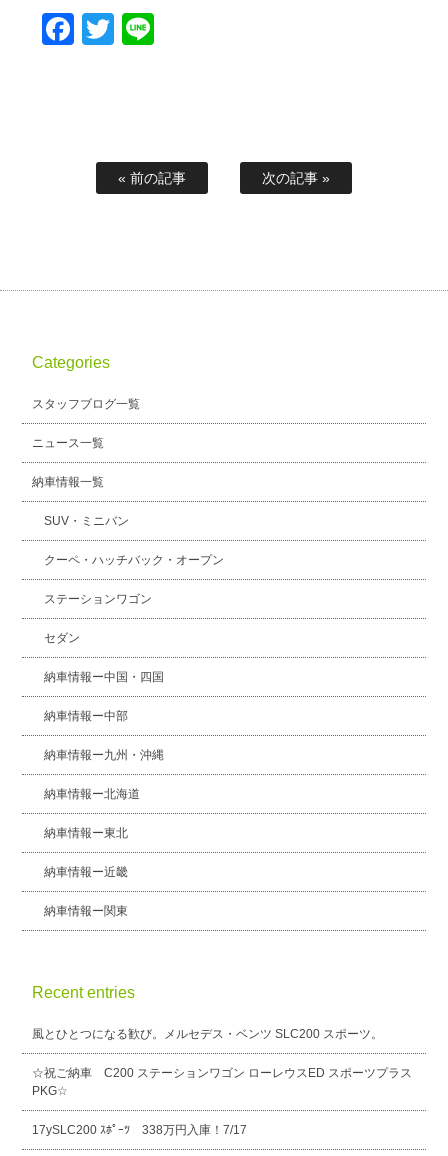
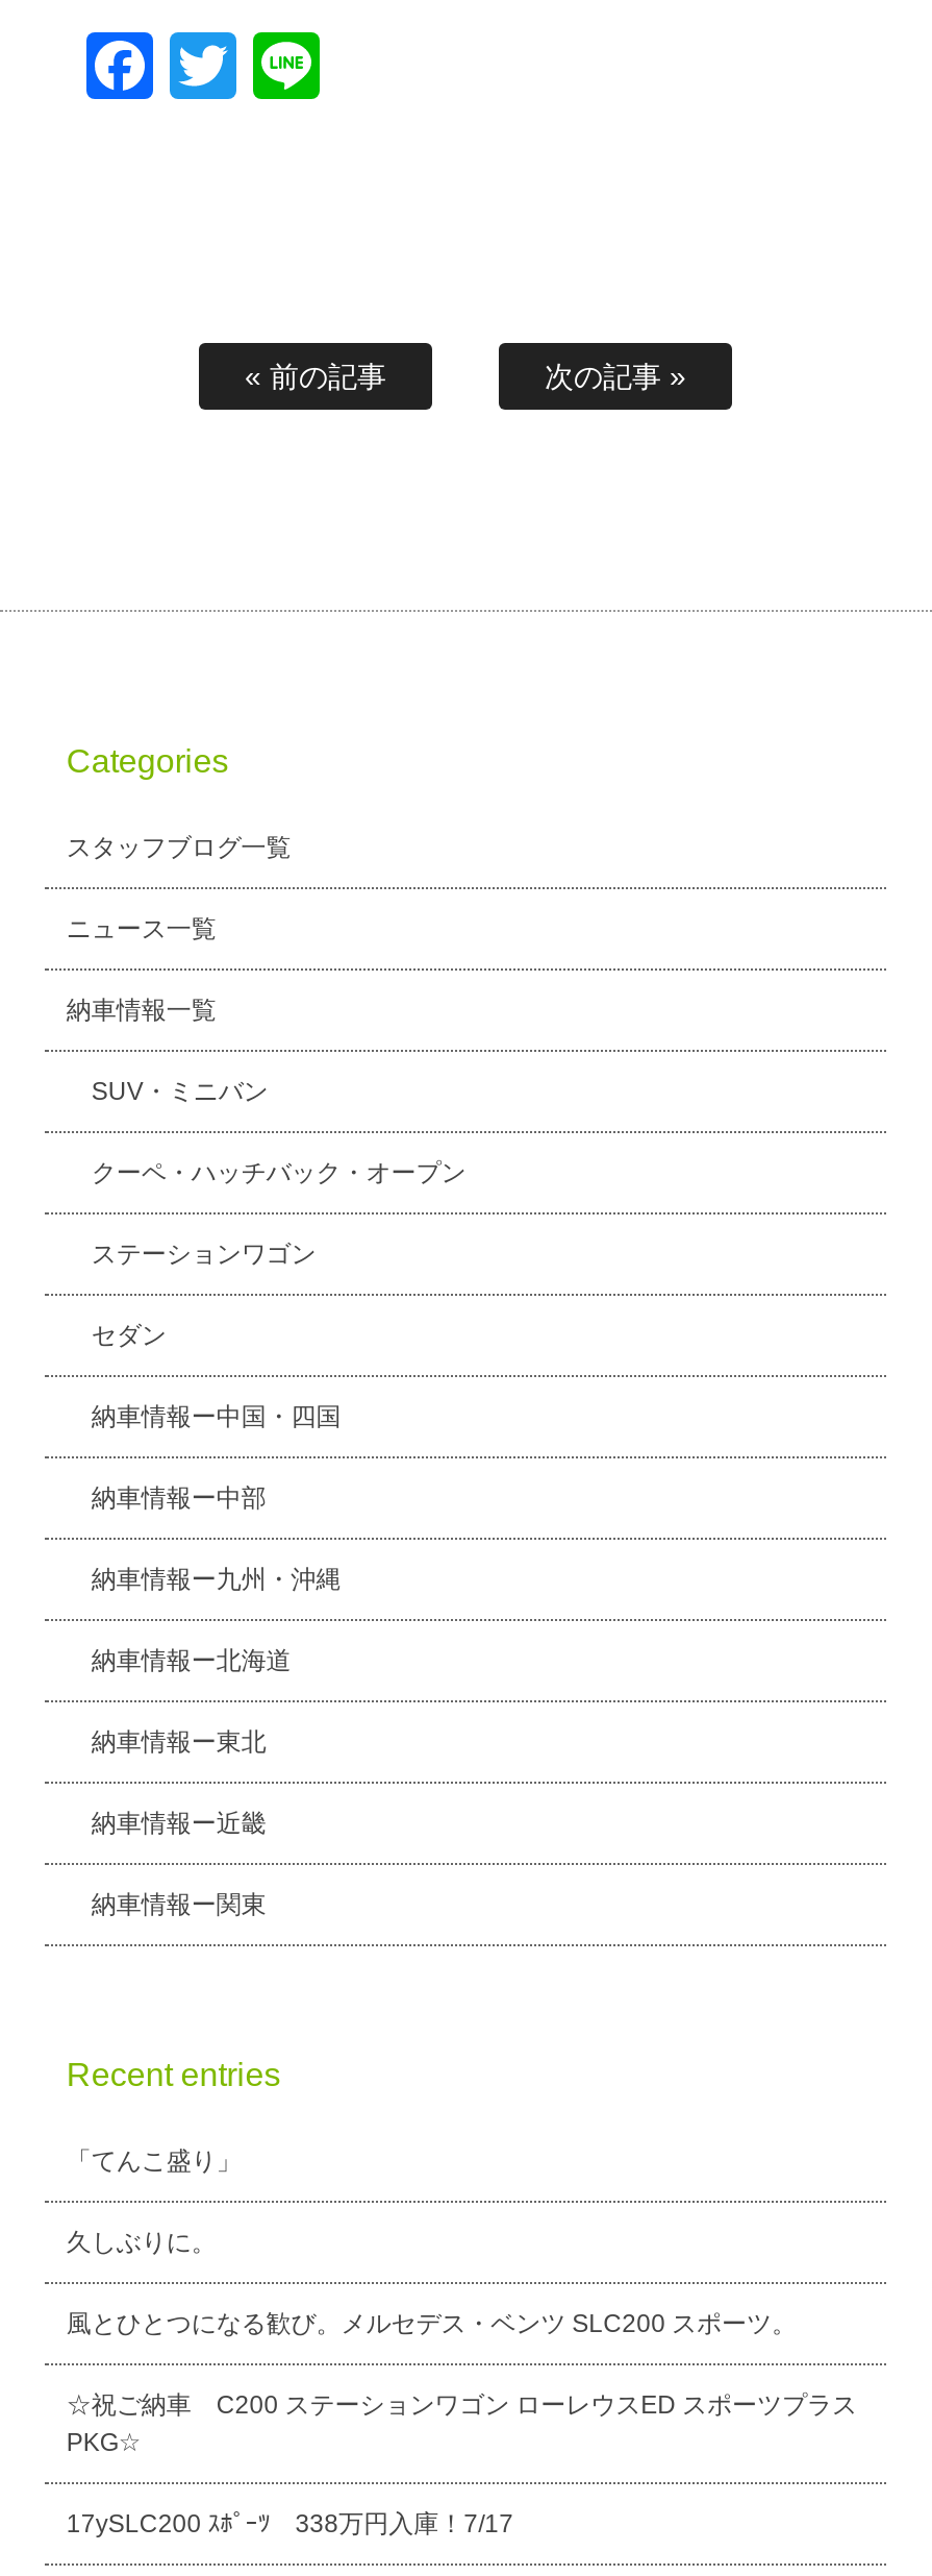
none -> [66,2146,241,2256] 「てんこ盛り」 | 久しぶりに。

